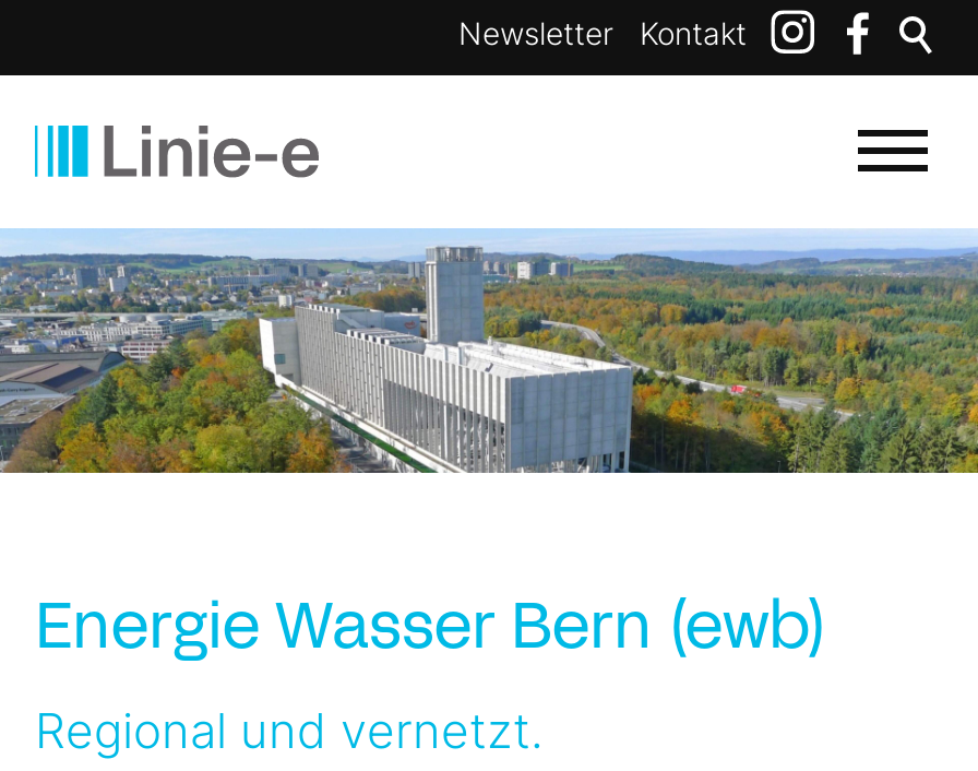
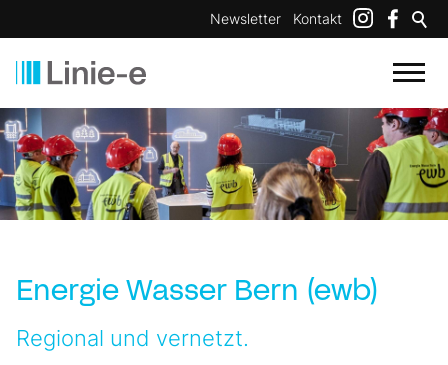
[7,228,971,475] [image] -> [3,107,445,221] [image]

